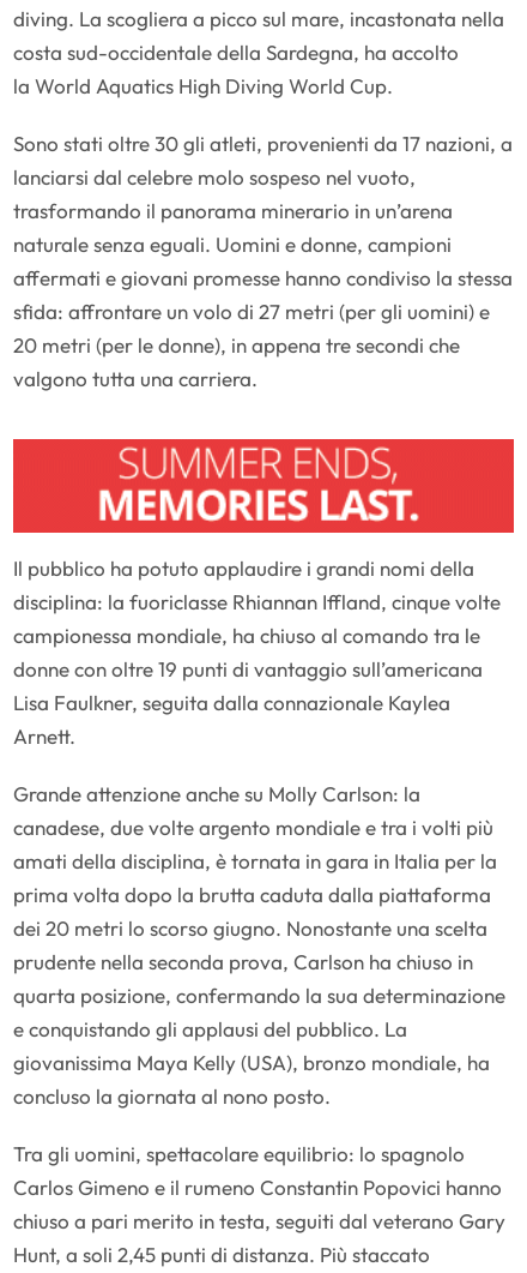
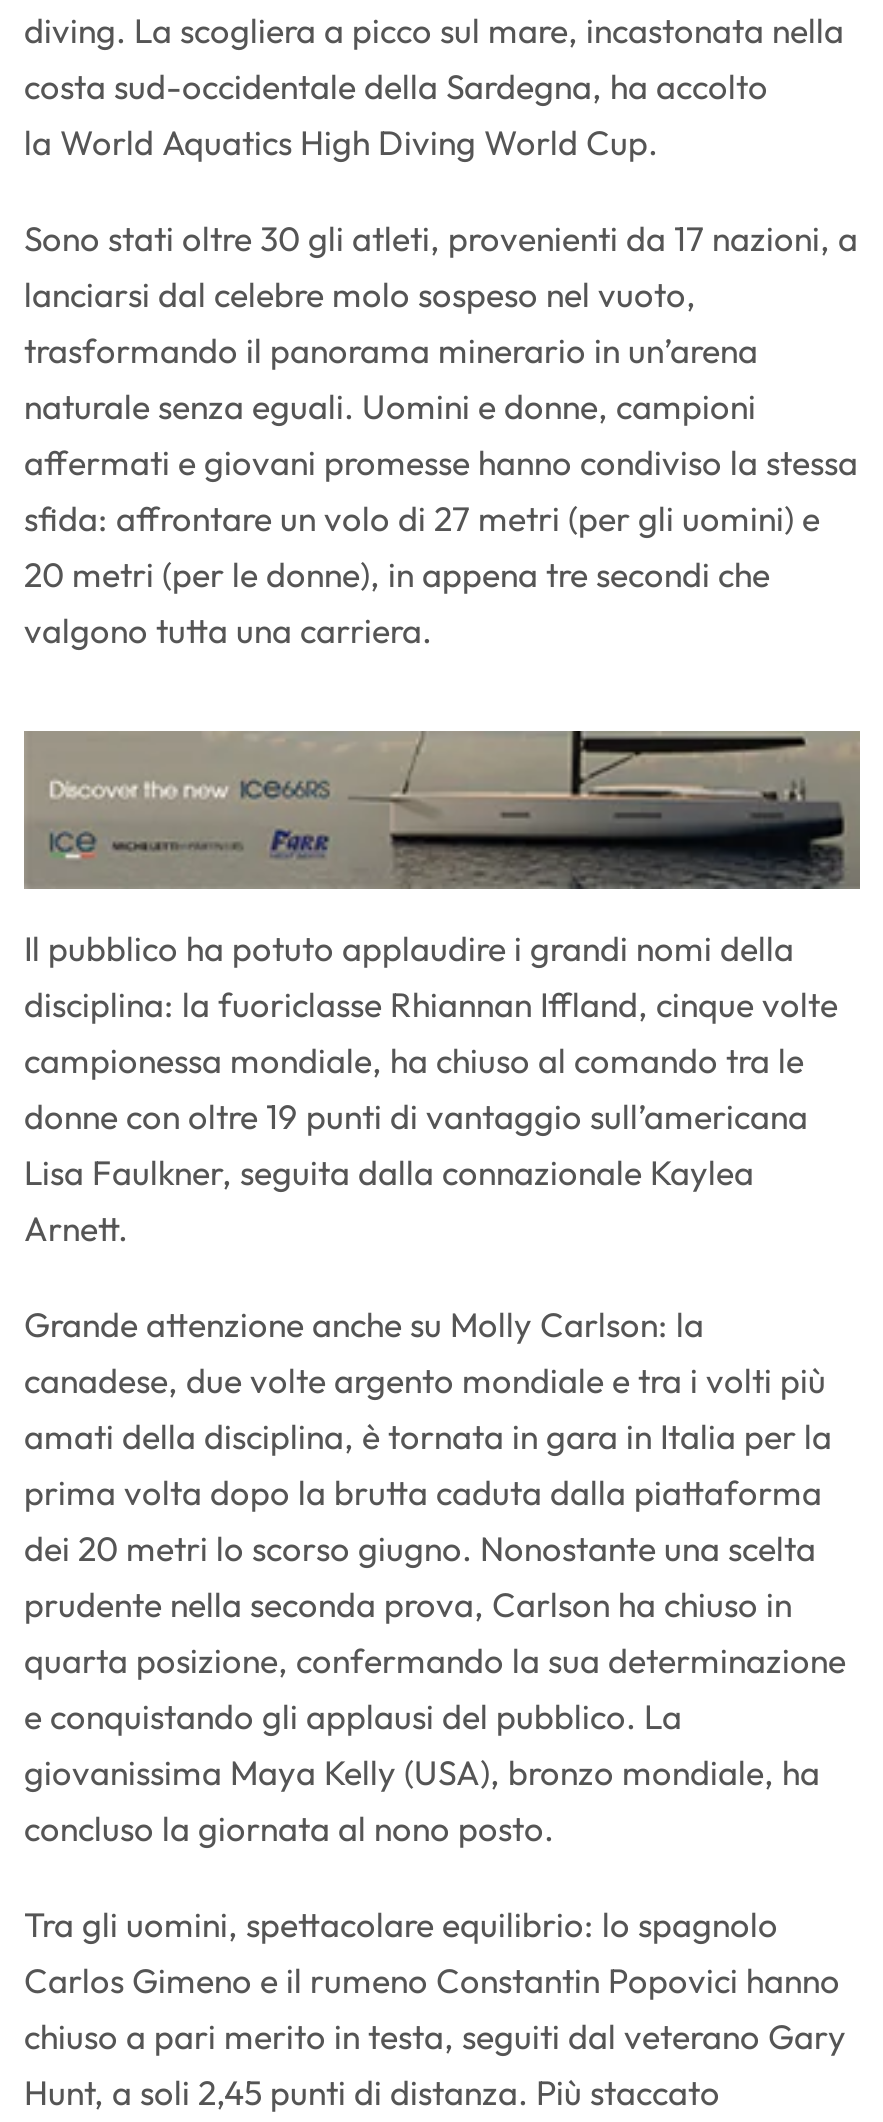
[12,438,515,534] [image] -> [22,728,862,892] [image]

